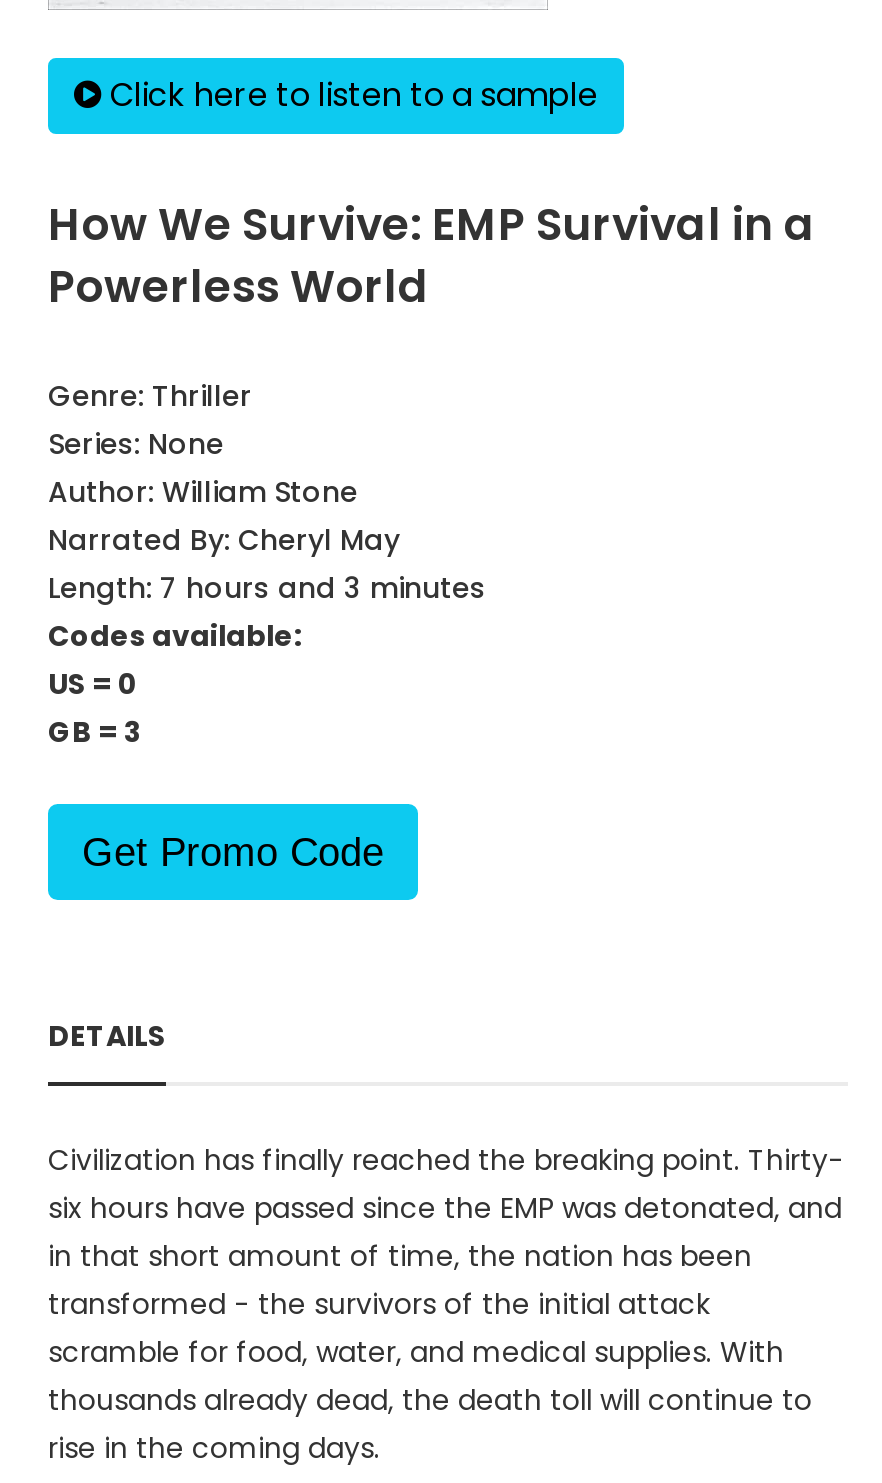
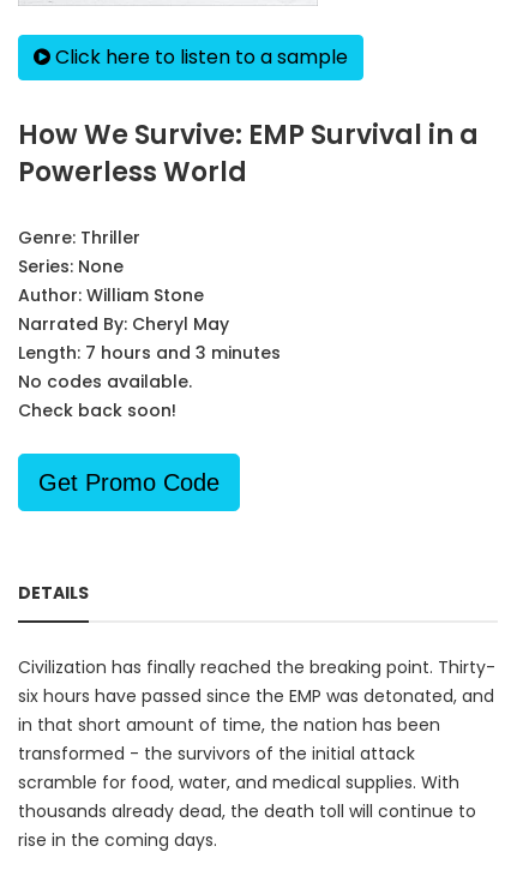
[48,616,302,752] Codes available: | US = 0 | GB = 3 -> [18,370,192,422] No codes available. | Check back soon!

